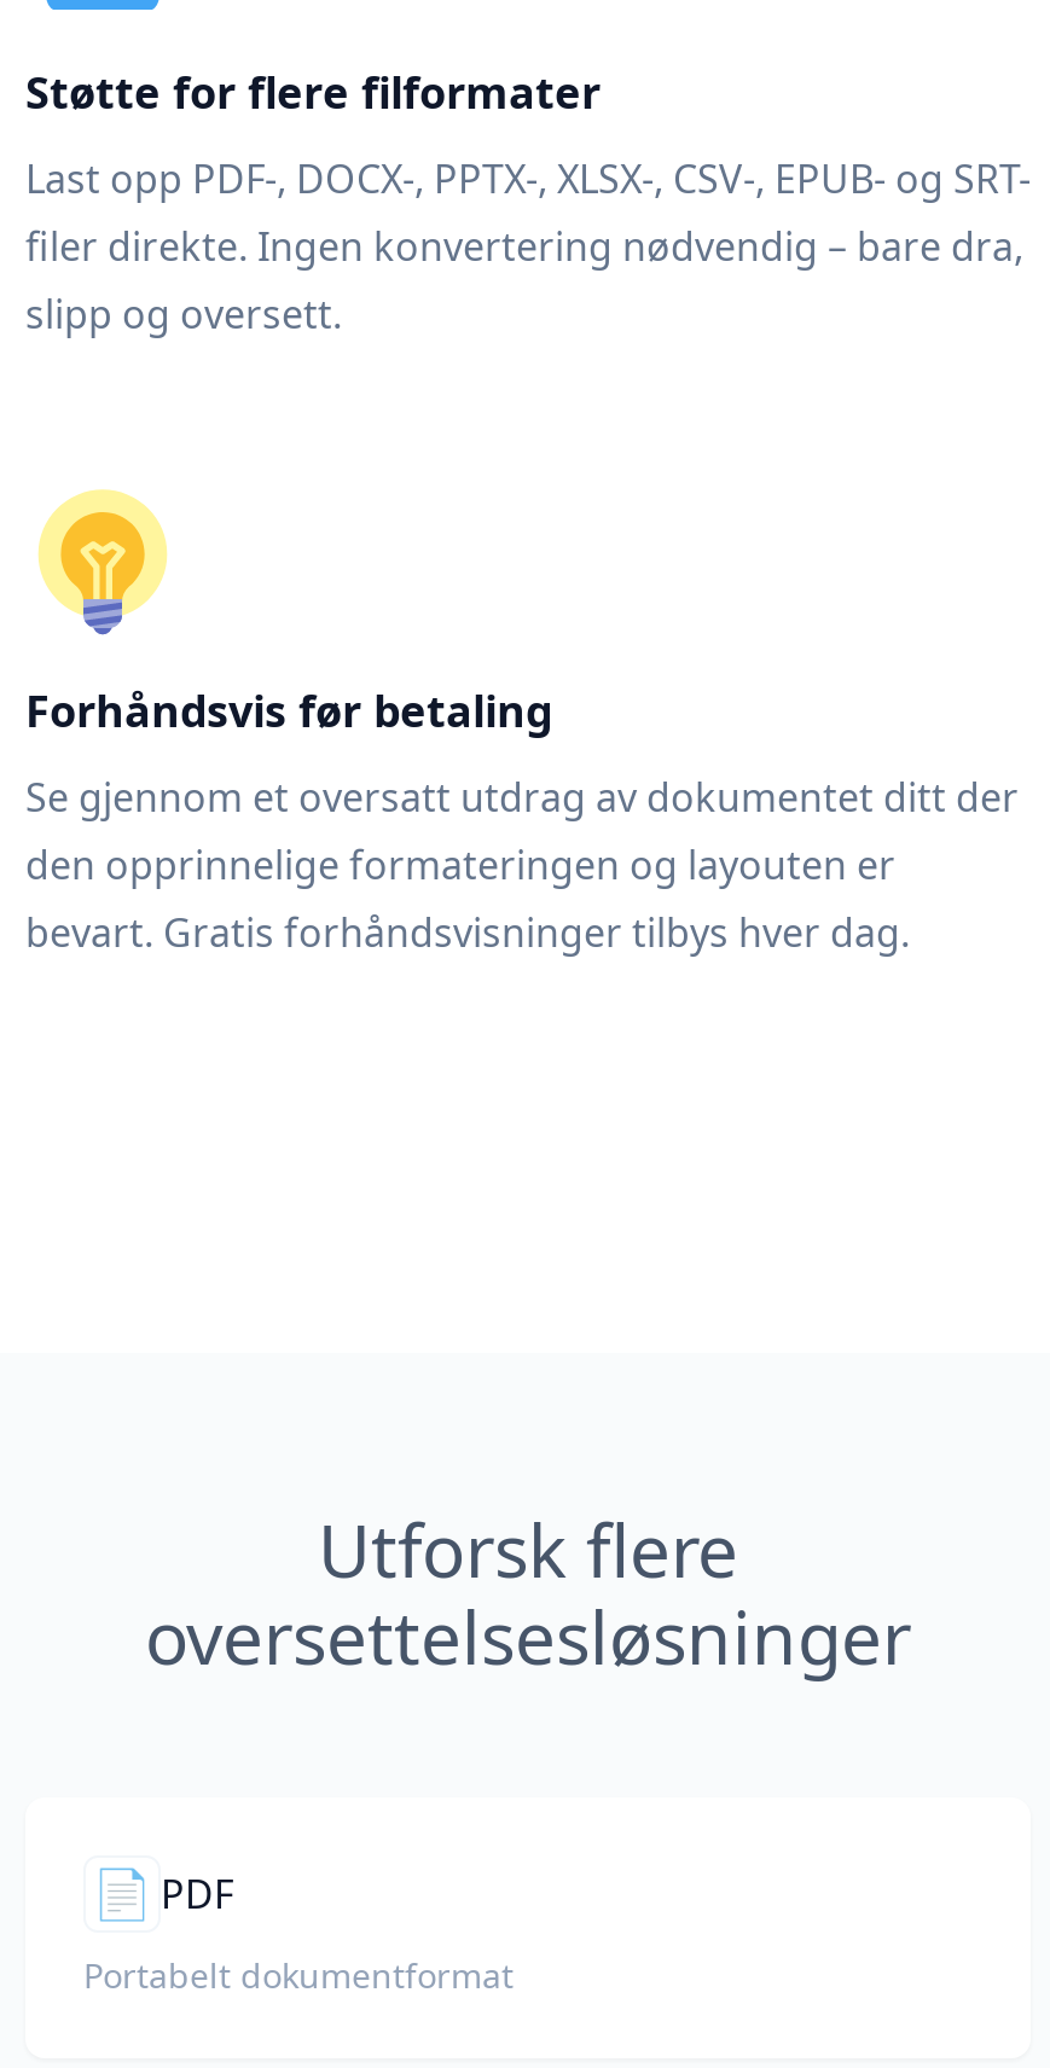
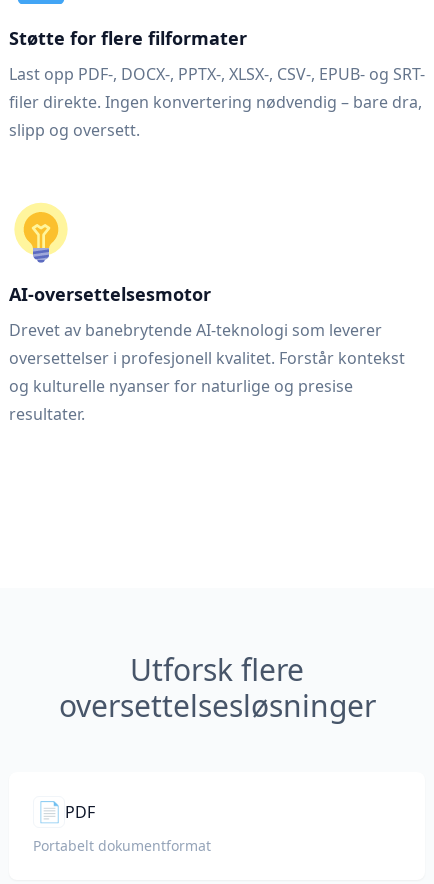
[25,681,552,739] Forhåndsvis før betaling -> [9,282,211,306] AI-oversettelsesmotor
[25,771,1019,959] Se gjennom et oversatt utdrag av dokumentet ditt der | den opprinnelige formateringen og layouten er | bevart. Gratis forhåndsvisninger tilbys hver dag. -> [9,319,405,425] Drevet av banebrytende AI-teknologi som leverer | oversettelser i profesjonell kvalitet. Forstår kontekst | og kulturelle nyanser for naturlige og presise | resultater.

